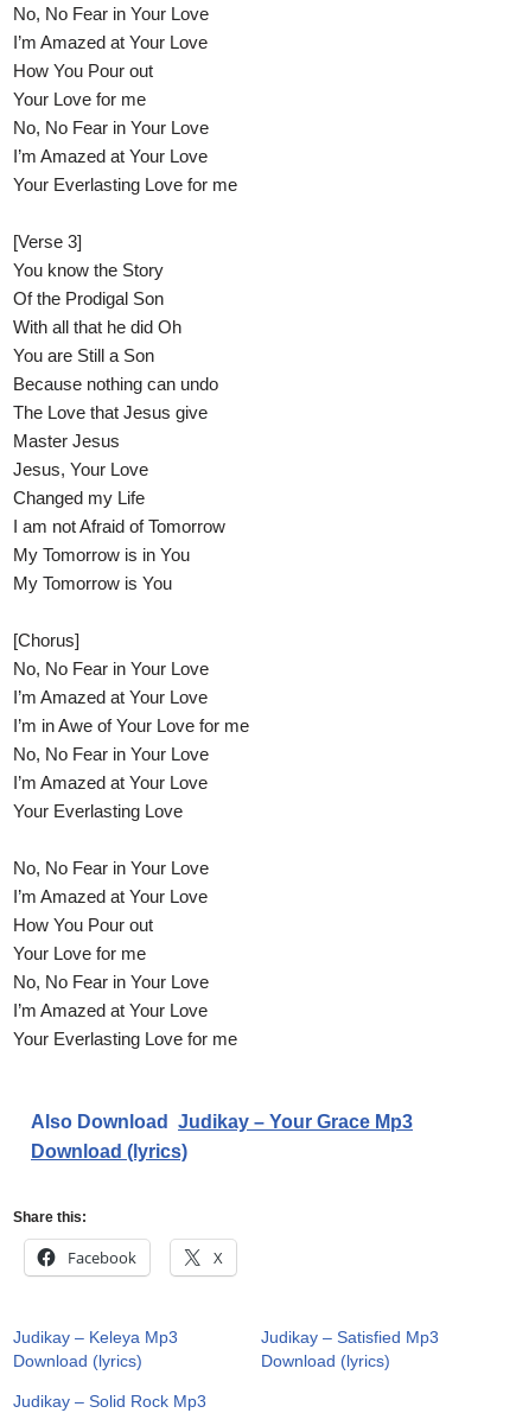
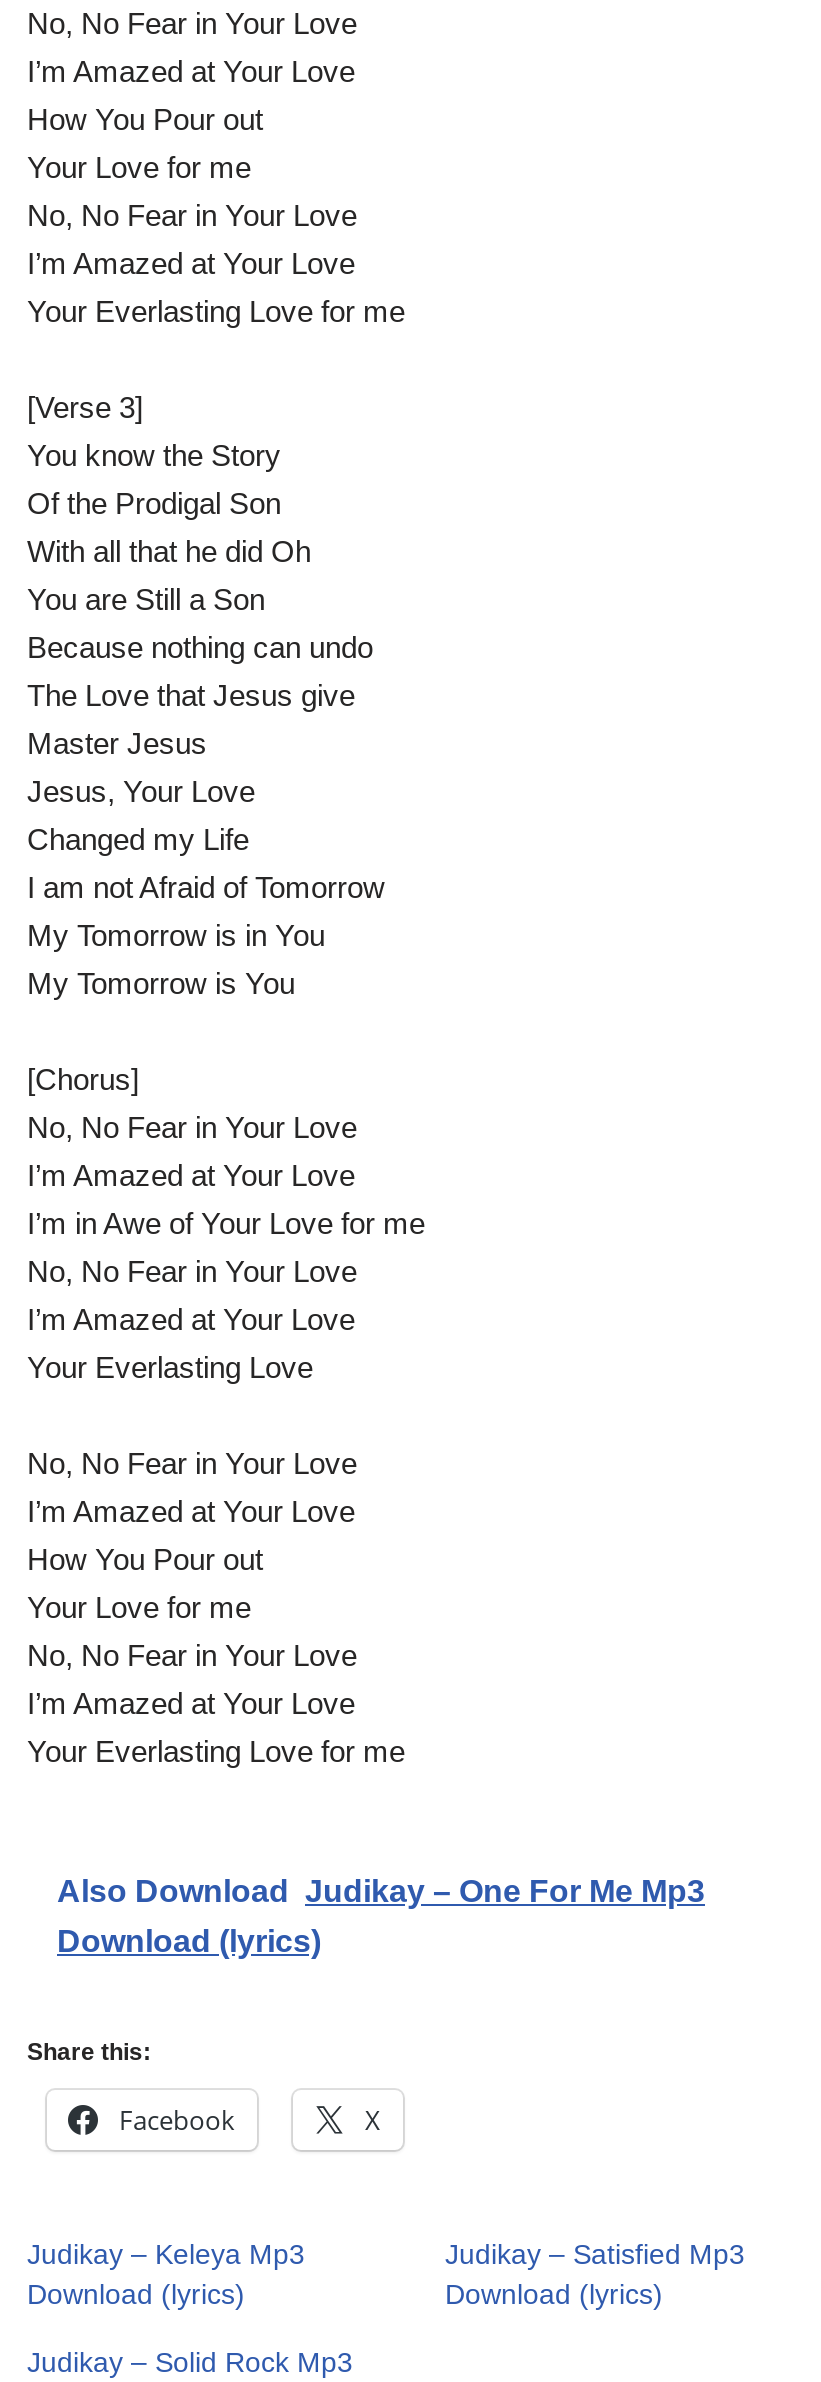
[31,1112,413,1132] Also Download Judikay – Your Grace Mp3 -> [57,1875,705,1909] Also Download Judikay – One For Me Mp3

